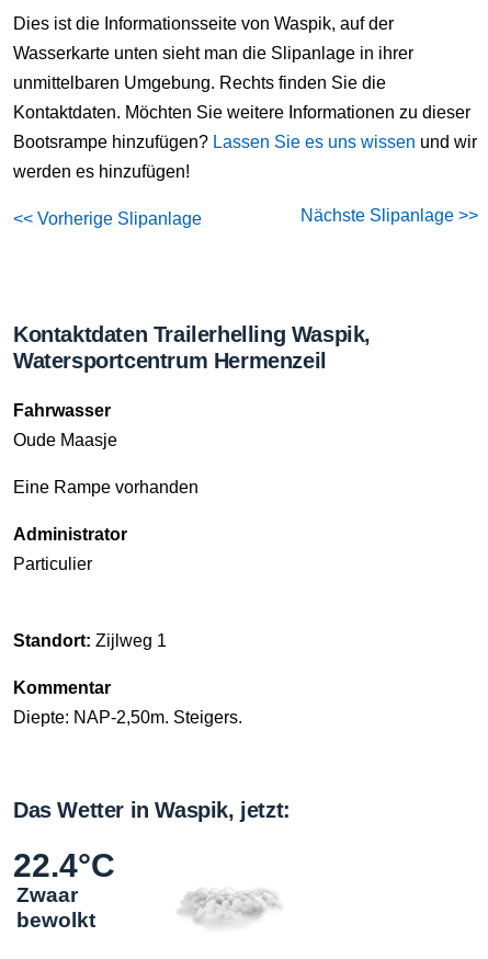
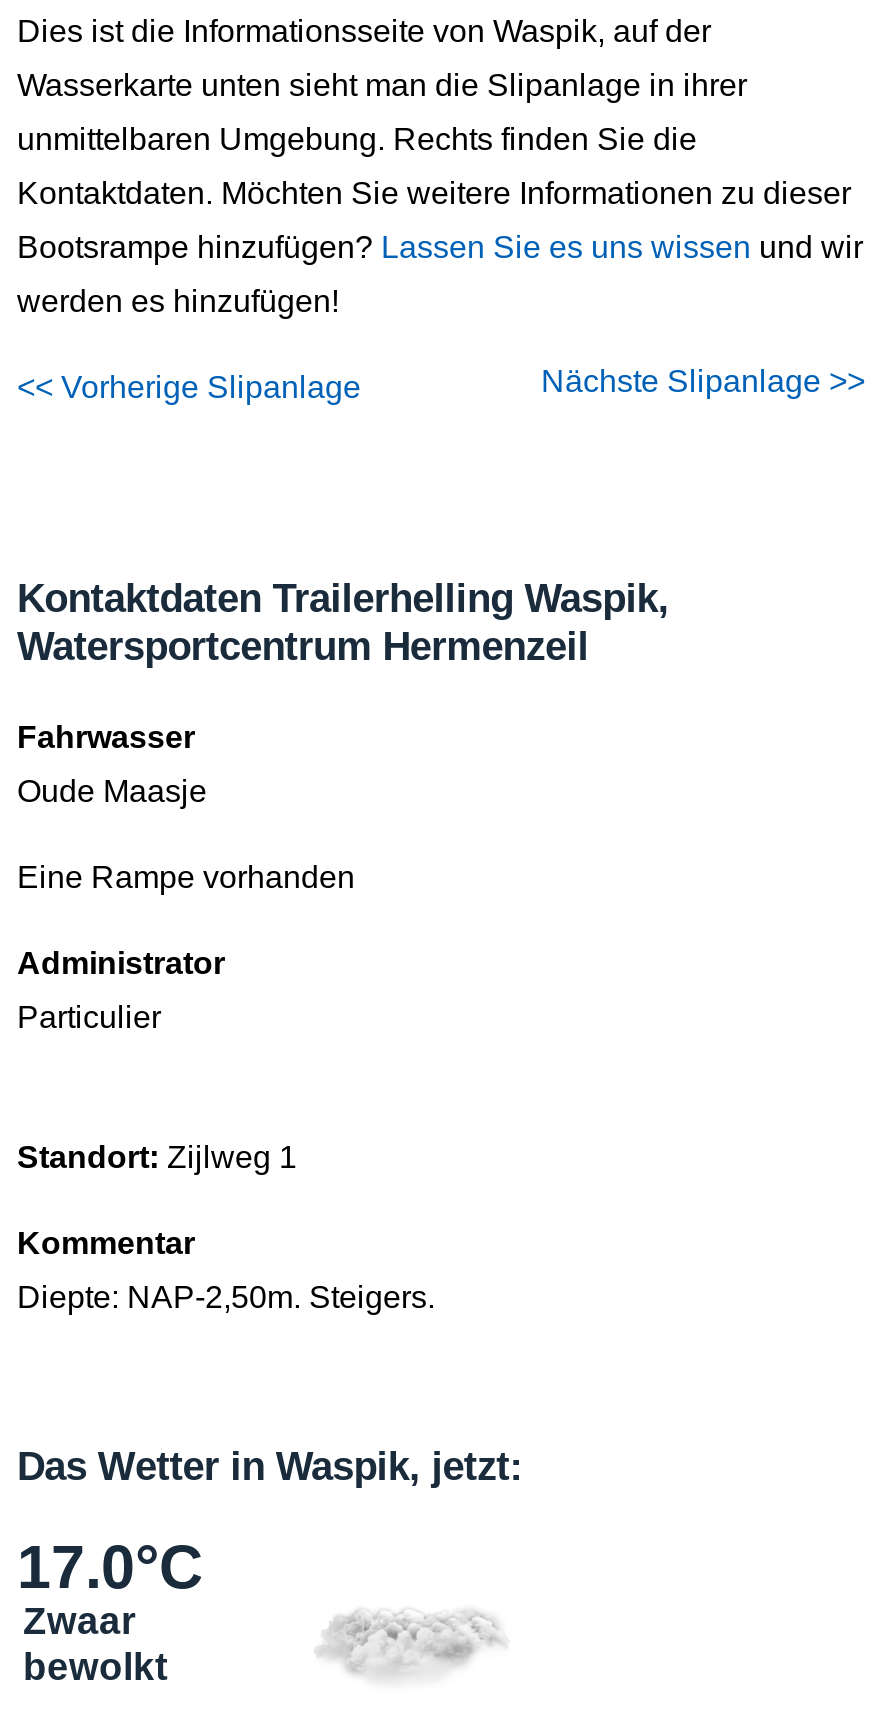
[13,846,115,883] 22.4°C -> [17,1532,203,1600] 17.0°C

